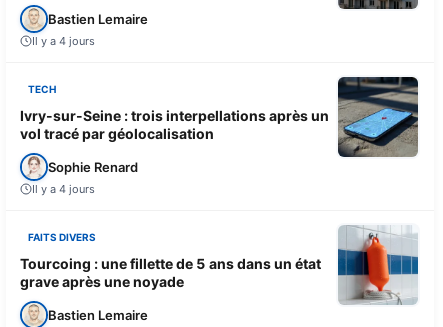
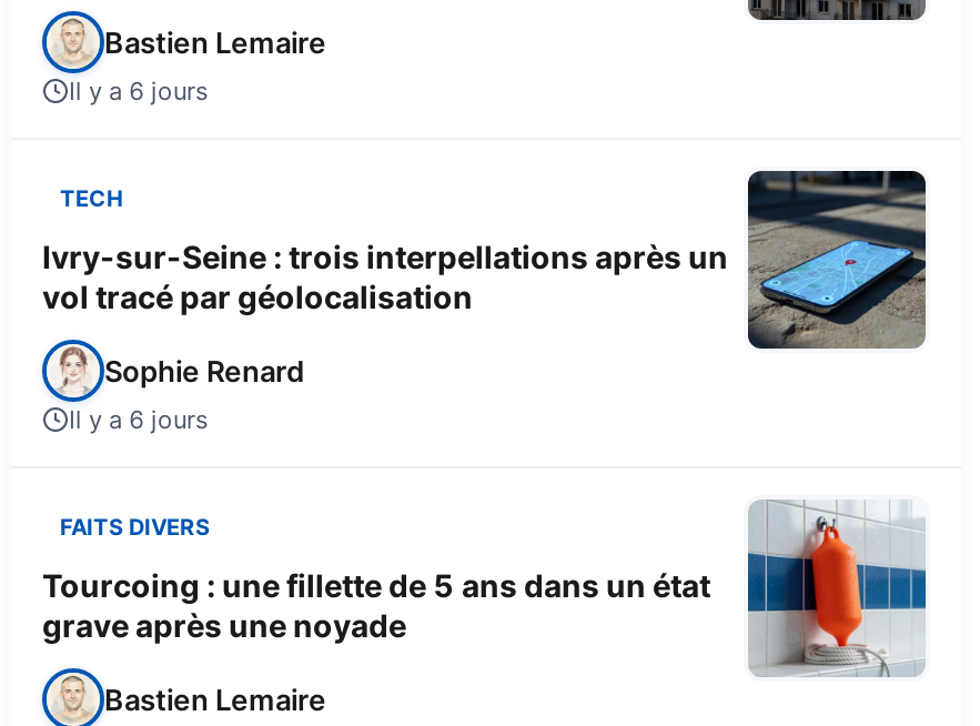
[32,34,95,48] Il y a 4 jours -> [69,75,209,106] Il y a 6 jours
[32,182,95,196] Il y a 4 jours -> [69,403,209,434] Il y a 6 jours

